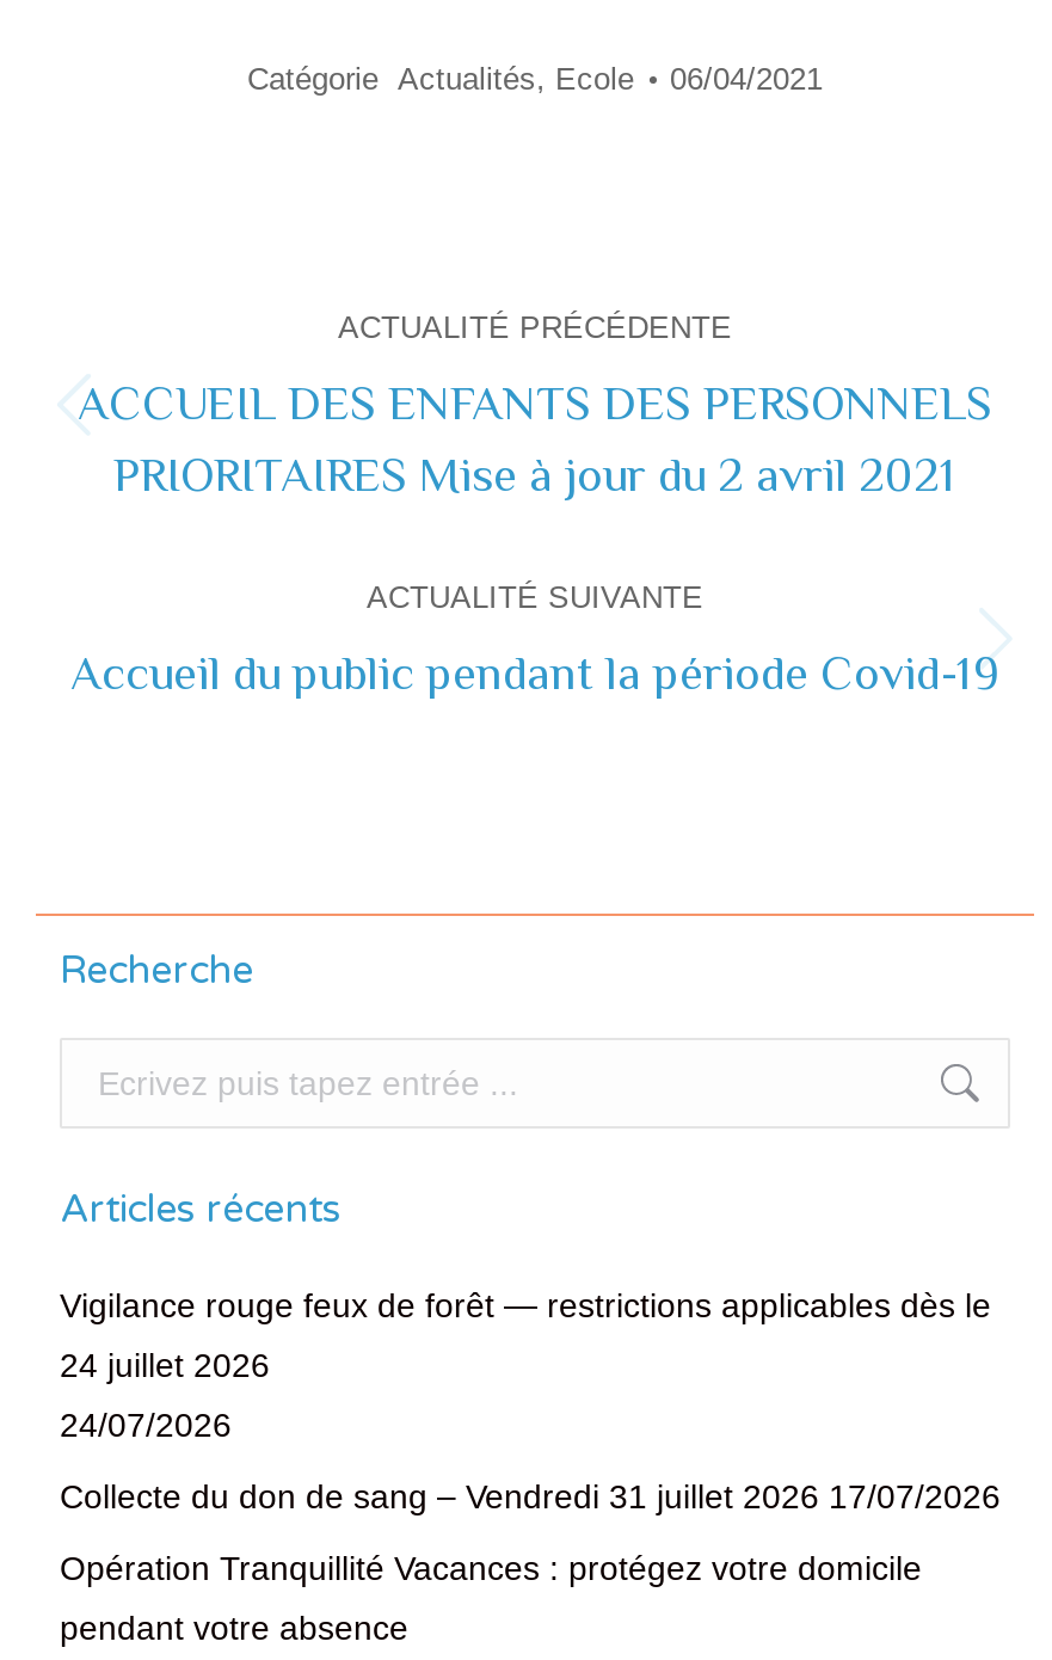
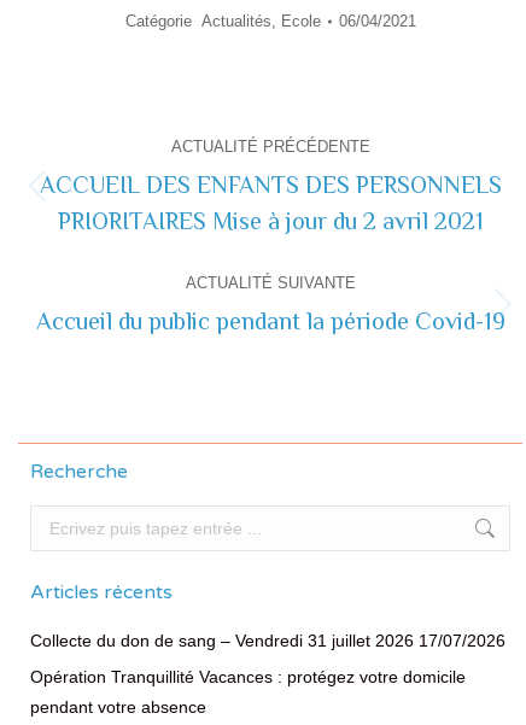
[60,1287,991,1445] Vigilance rouge feux de forêt — restrictions applicables dès le | 24 juillet 2026 | 24/07/2026 -> none

